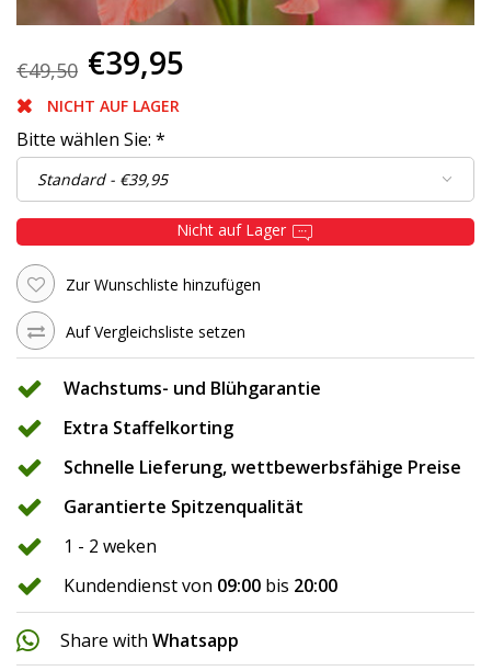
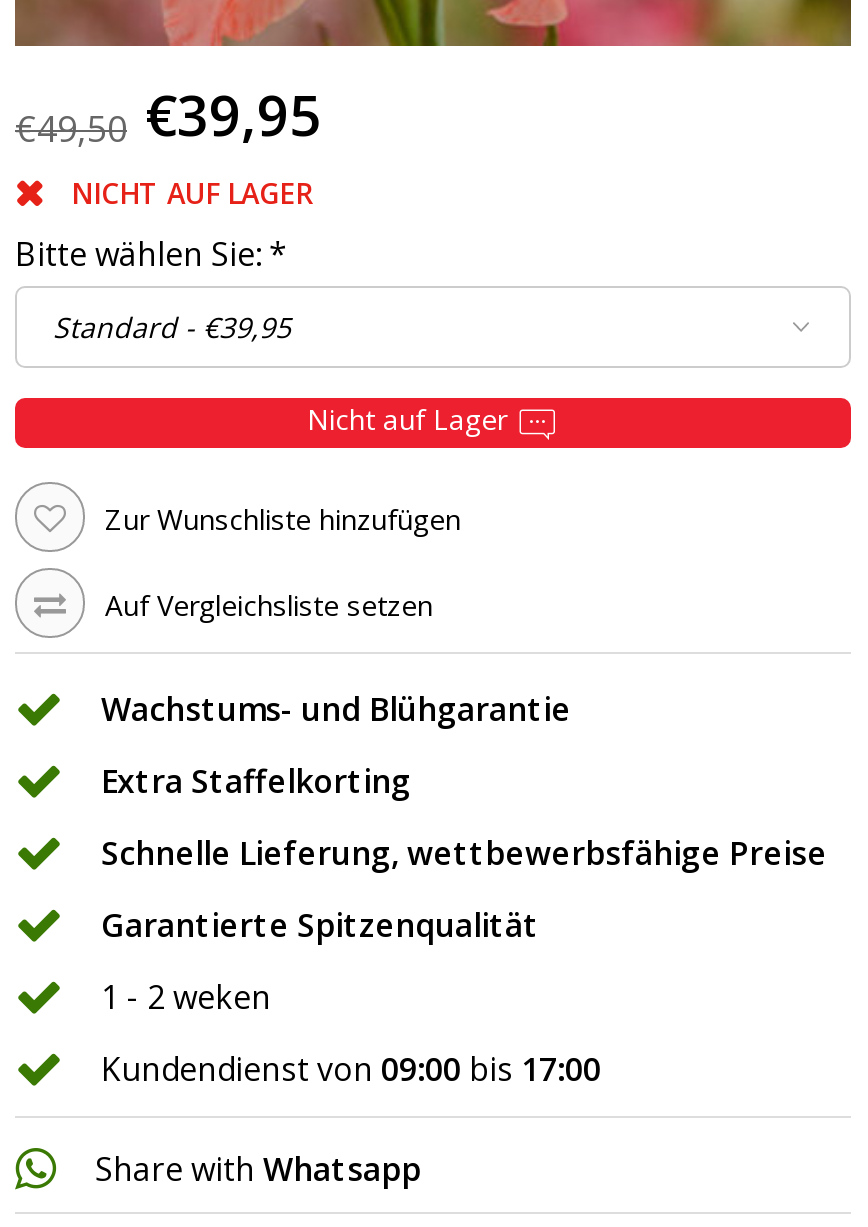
[64,573,337,597] Kundendienst von 09:00 bis 20:00 -> [101,1046,601,1090] Kundendienst von 09:00 bis 17:00

